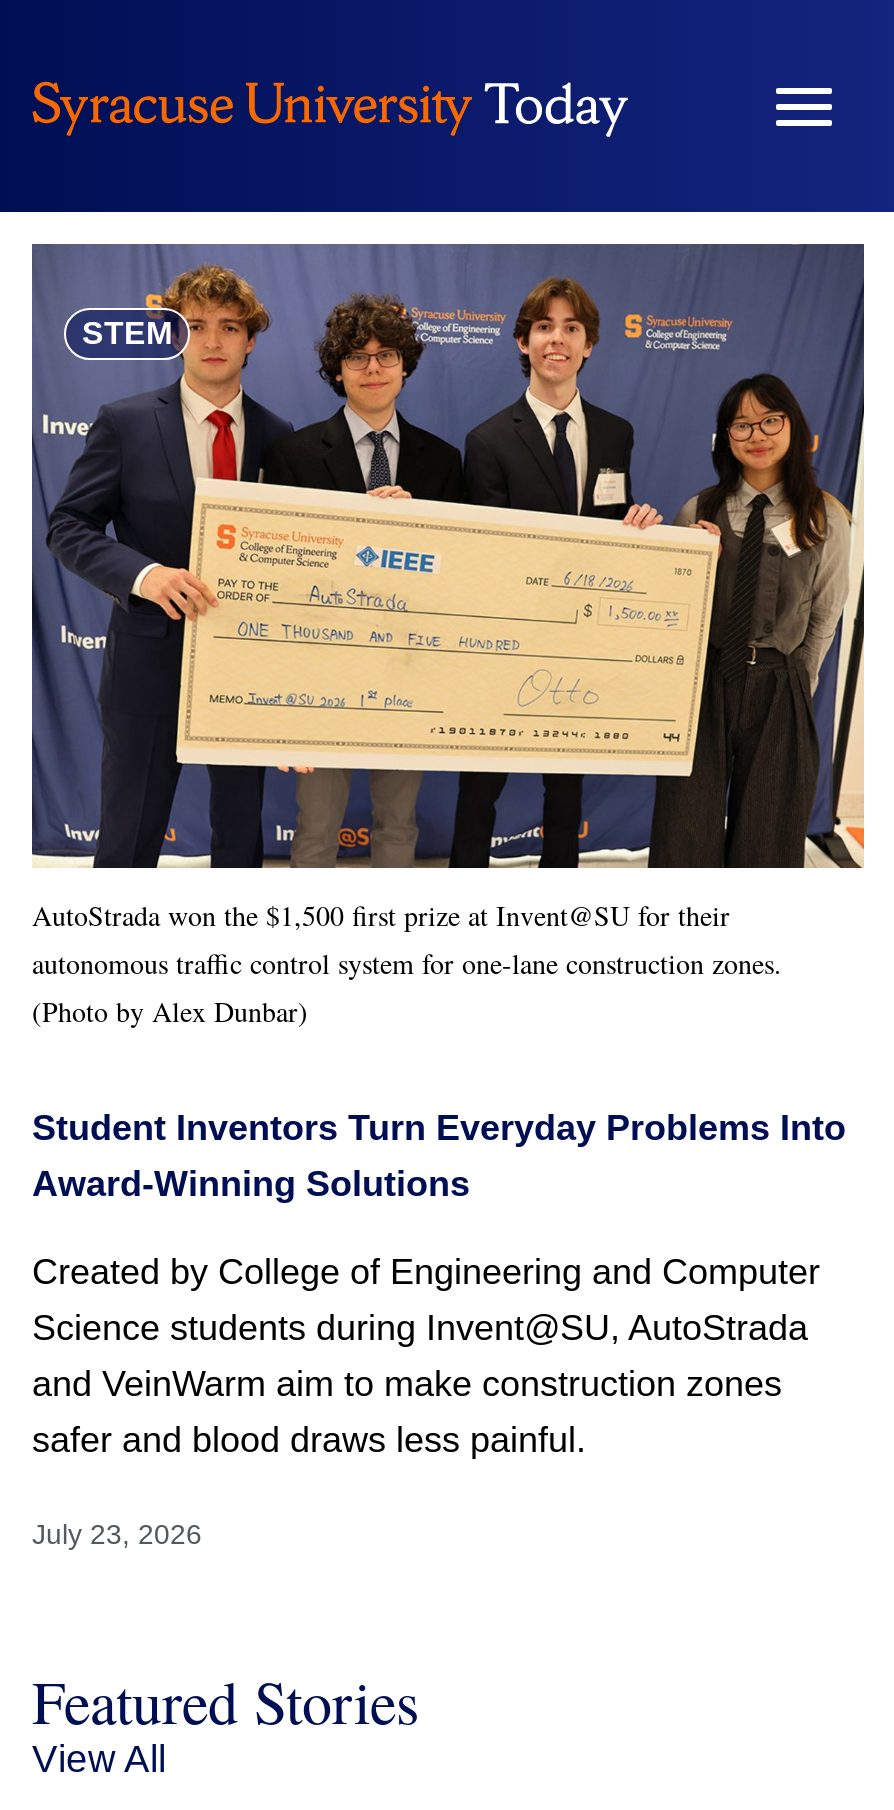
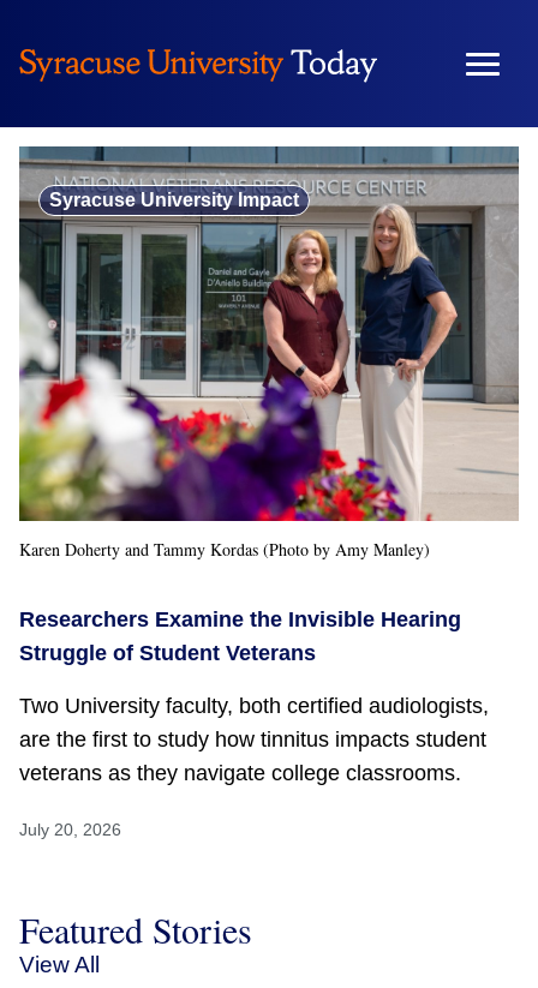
[30,244,866,870] [image] | STEM -> [18,146,519,522] [image] | Syracuse University Impact
[32,896,782,1030] AutoStrada won the $1,500 first prize at Invent@SU for their | autonomous traffic control system for one-lane construction zones. | (Photo by Alex Dunbar) -> [19,538,430,561] Karen Doherty and Tammy Kordas (Photo by Amy Manley)
[32,1108,846,1204] Student Inventors Turn Everyday Problems Into | Award-Winning Solutions -> [19,607,461,665] Researchers Examine the Invisible Hearing | Struggle of Student Veterans
[32,1252,820,1460] Created by College of Engineering and Computer | Science students during Invent@SU, AutoStrada | and VeinWarm aim to make construction zones | safer and blood draws less painful. -> [19,694,489,785] Two University faculty, both certified audiologists, | are the first to study how tinnitus impacts student | veterans as they navigate college classrooms.
[32,1518,202,1550] July 23, 2026 -> [19,820,121,839] July 20, 2026

